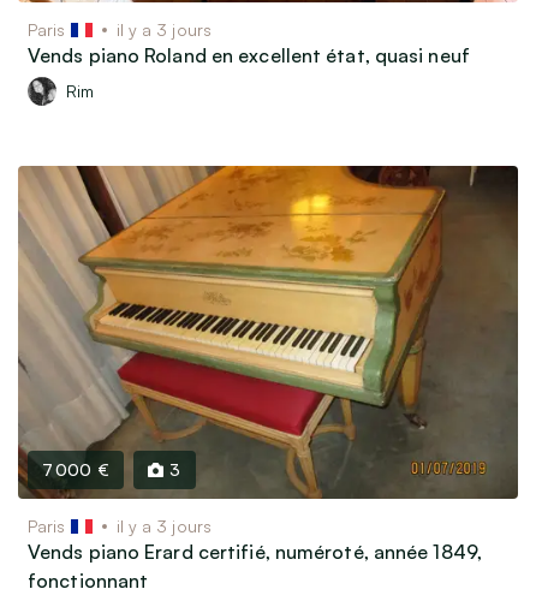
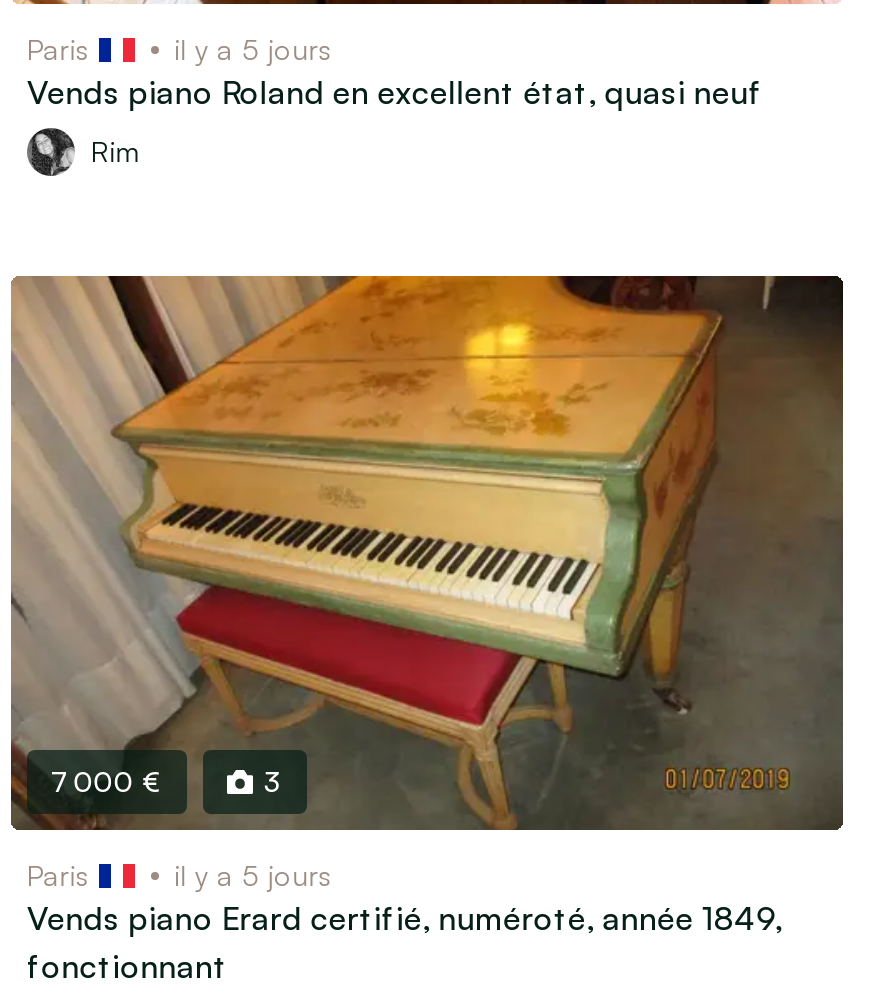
[116,19,211,40] il y a 3 jours -> [174,32,333,66] il y a 5 jours
[116,516,211,536] il y a 3 jours -> [174,858,333,892] il y a 5 jours

